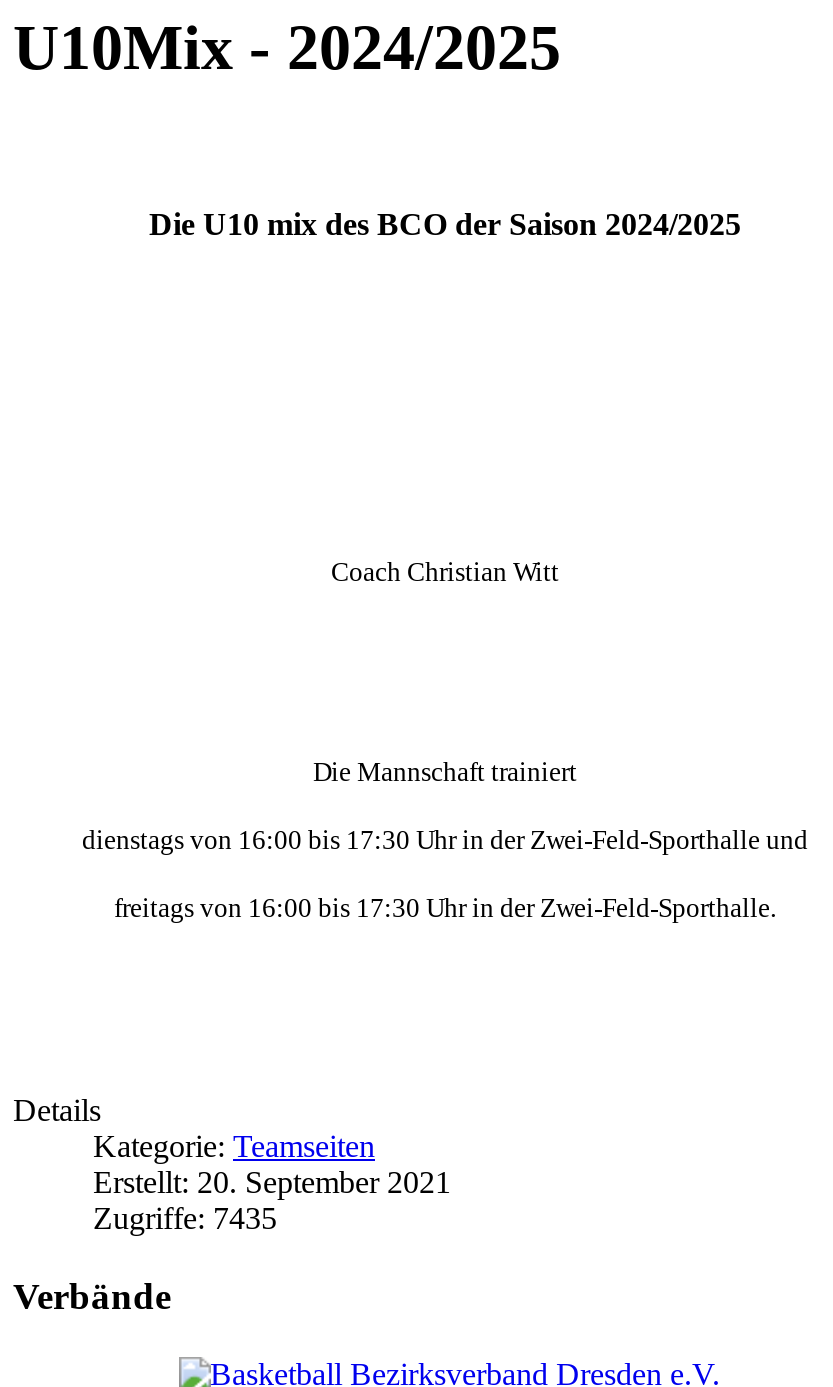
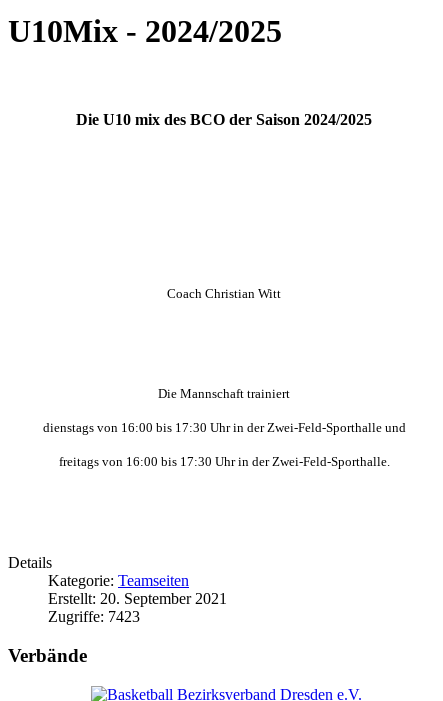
[93,1202,277,1236] Zugriffe: 7435 -> [48,608,140,625] Zugriffe: 7423

